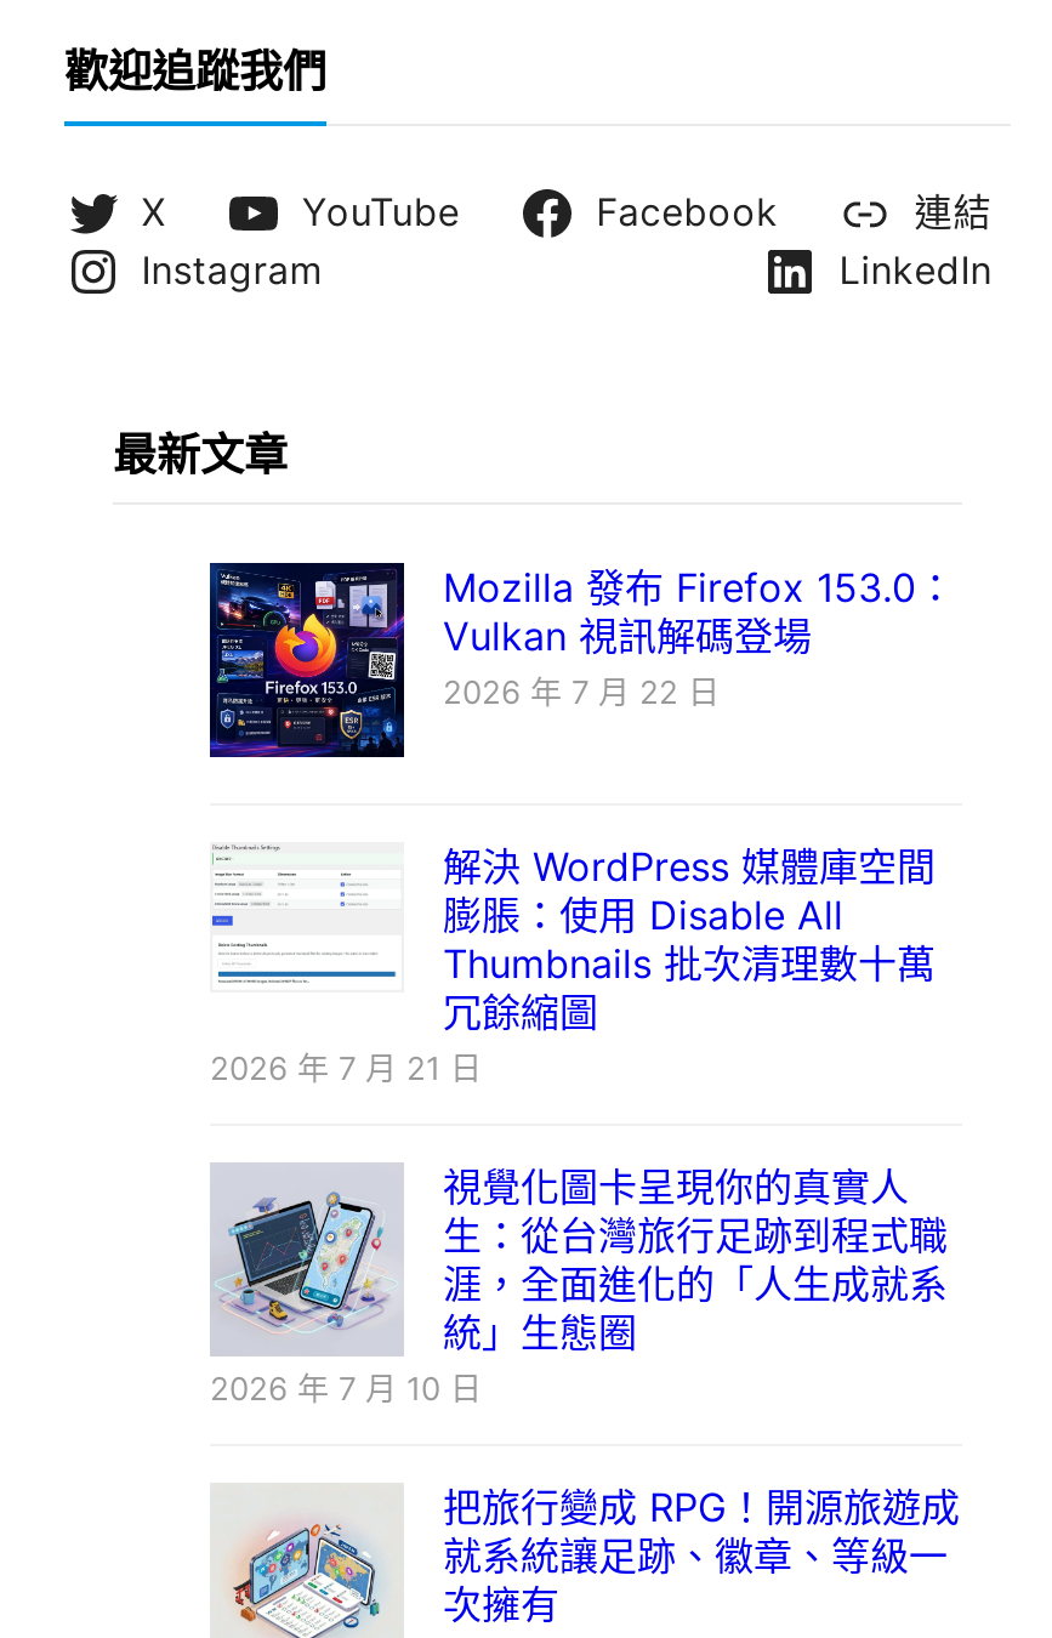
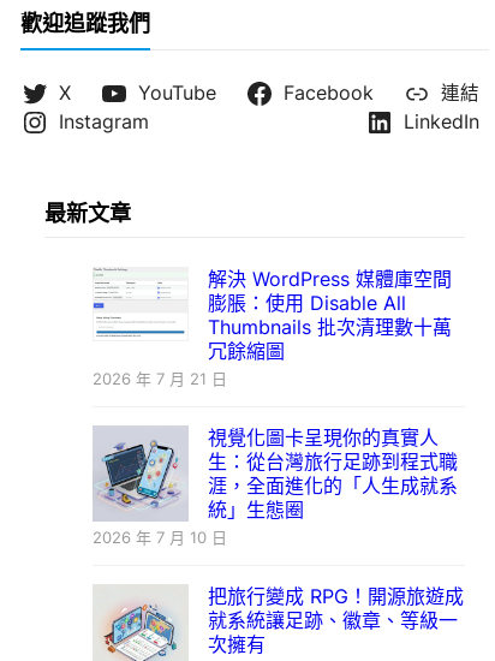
[207,561,955,760] [image] | Mozilla 發布 Firefox 153.0： | Vulkan 視訊解碼登場 | 2026 年 7 月 22 日 -> none

